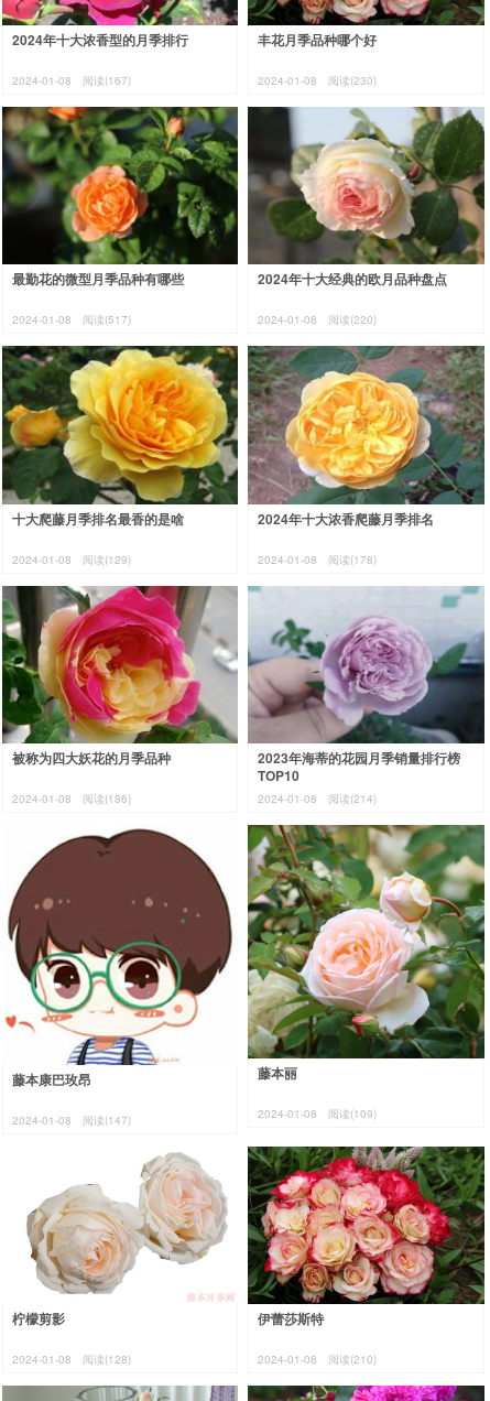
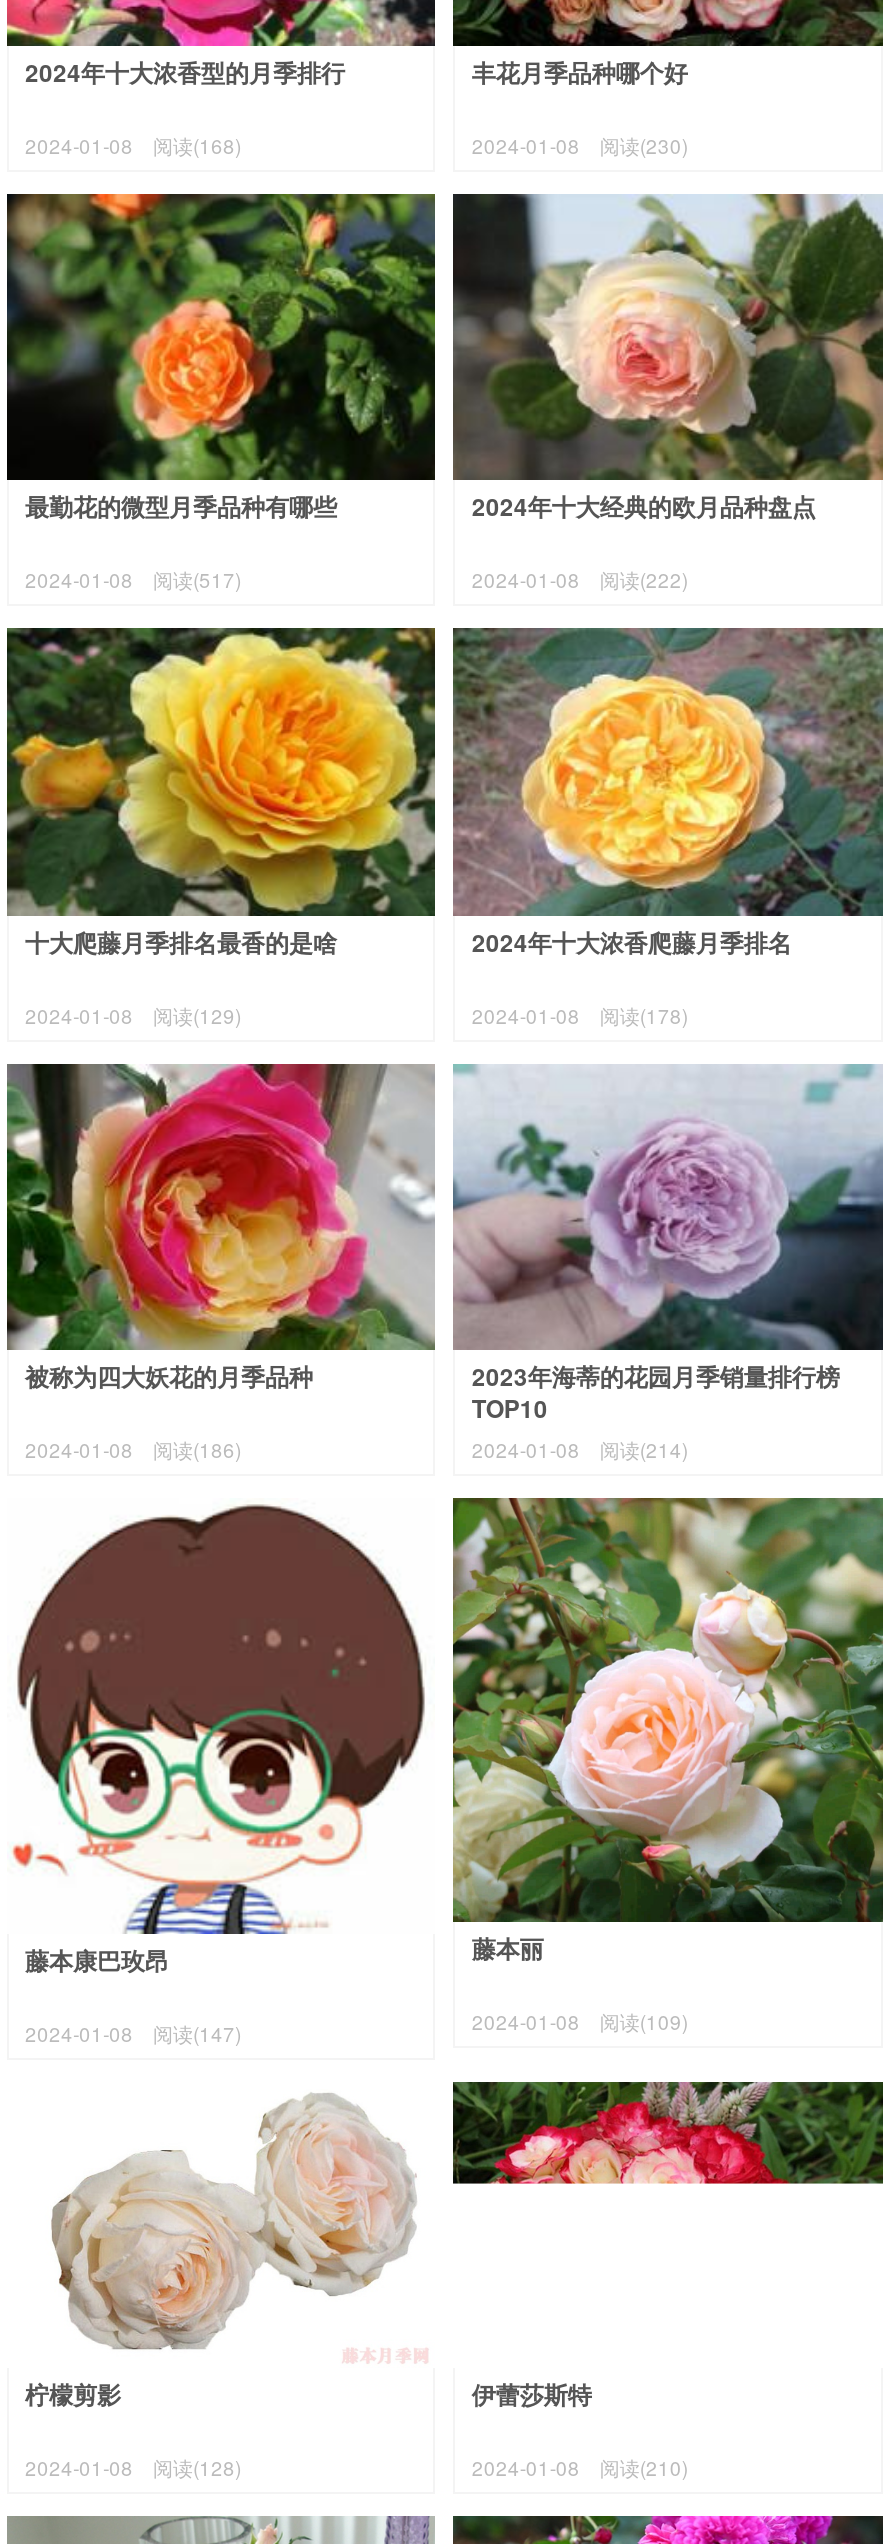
[12,72,131,88] 2024-01-08 阅读(167) -> [25,132,241,160] 2024-01-08 阅读(168)
[258,312,377,327] 2024-01-08 阅读(220) -> [472,566,688,594] 2024-01-08 阅读(222)
[247,1202,486,1305] [image] -> none

